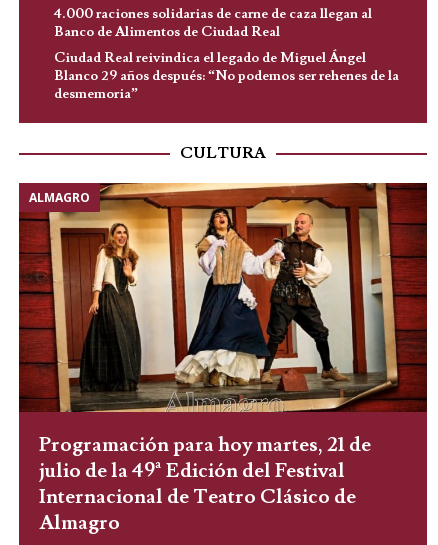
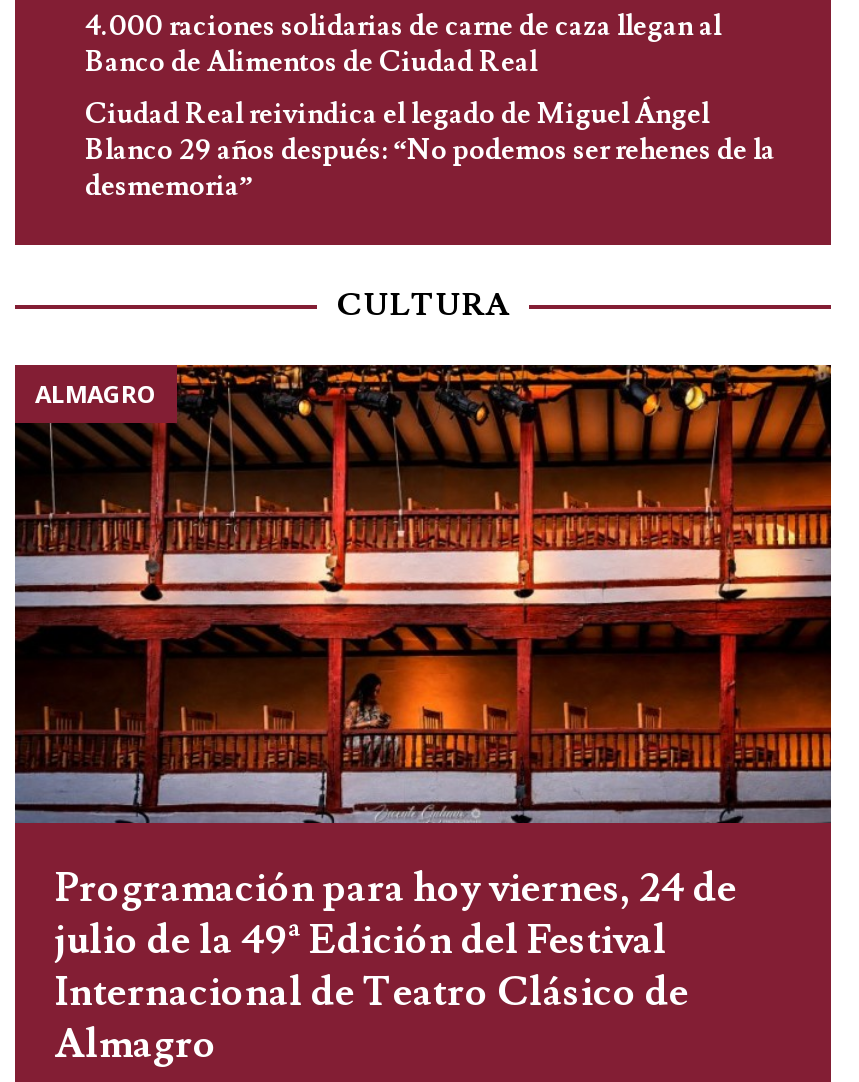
[18,182,428,458] [image] | Programación para hoy martes, 21 de -> [13,363,833,915] [image] | Programación para hoy viernes, 24 de

